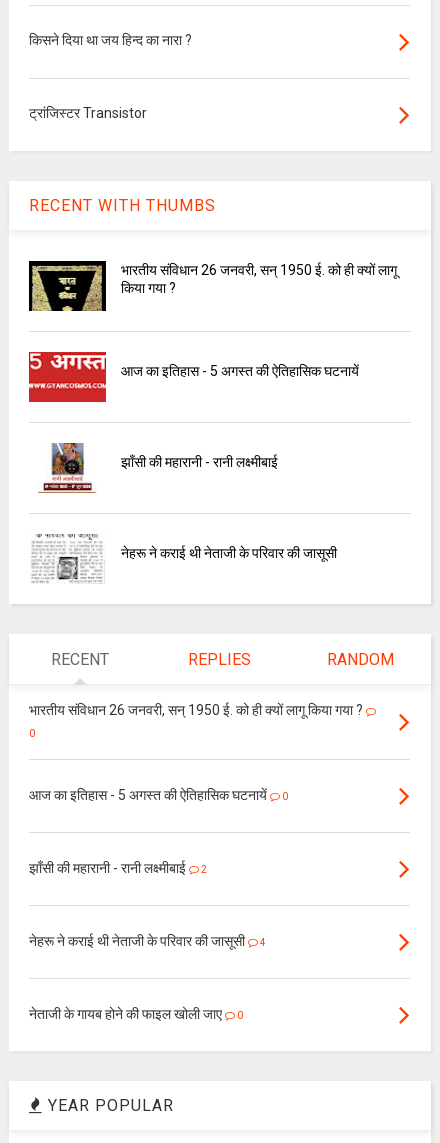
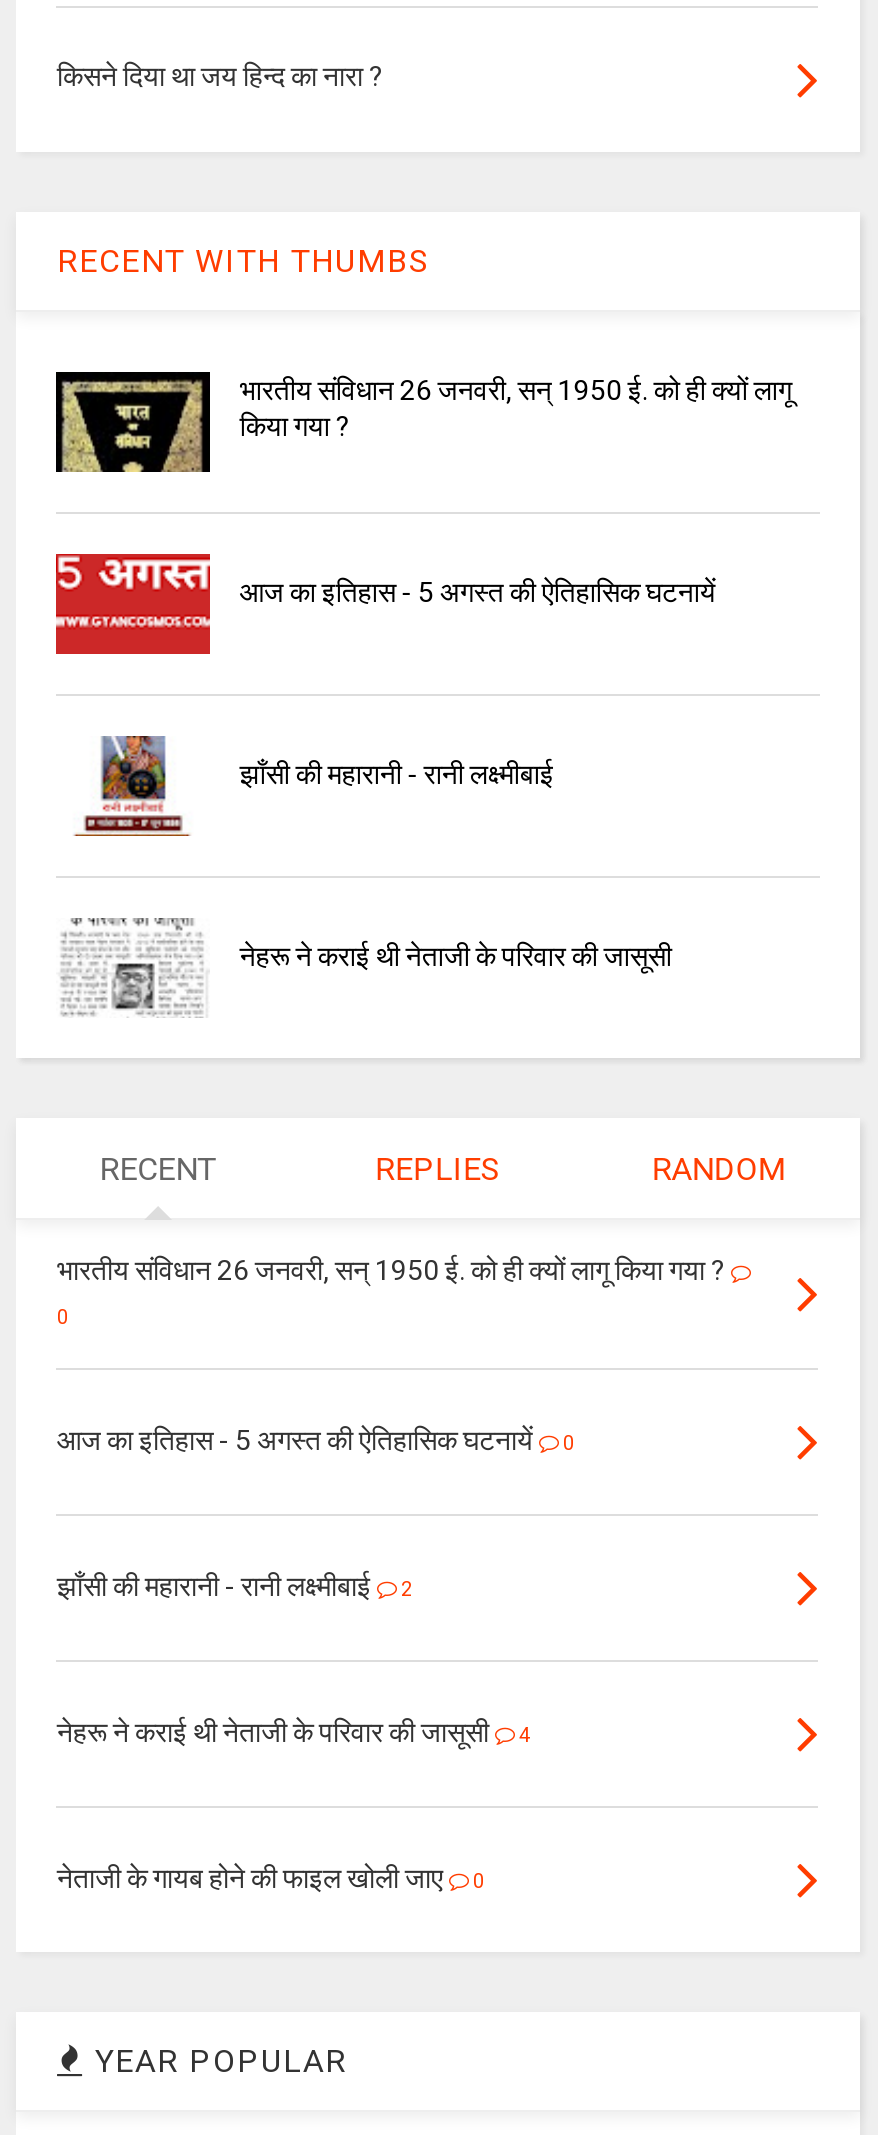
[29,105,147,121] ट्रांजिस्टर Transistor -> none

